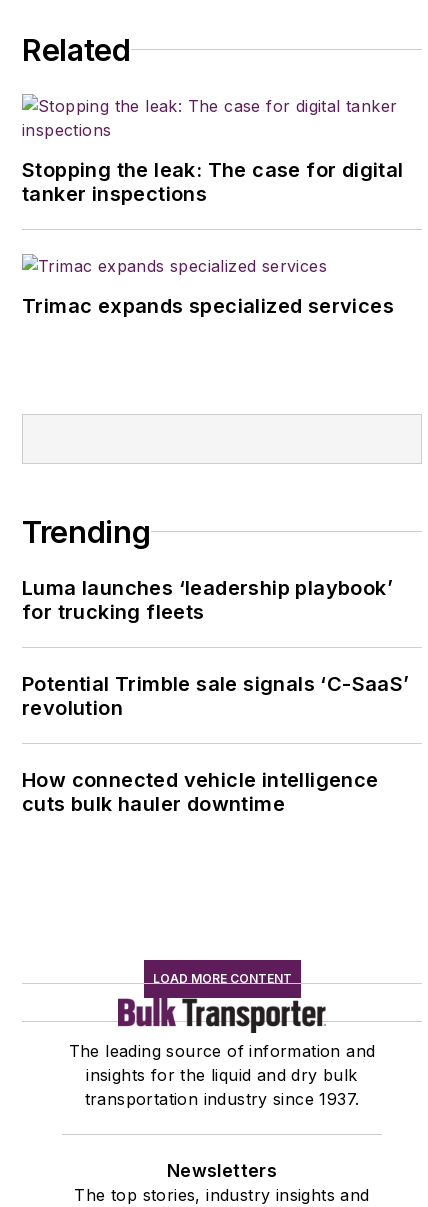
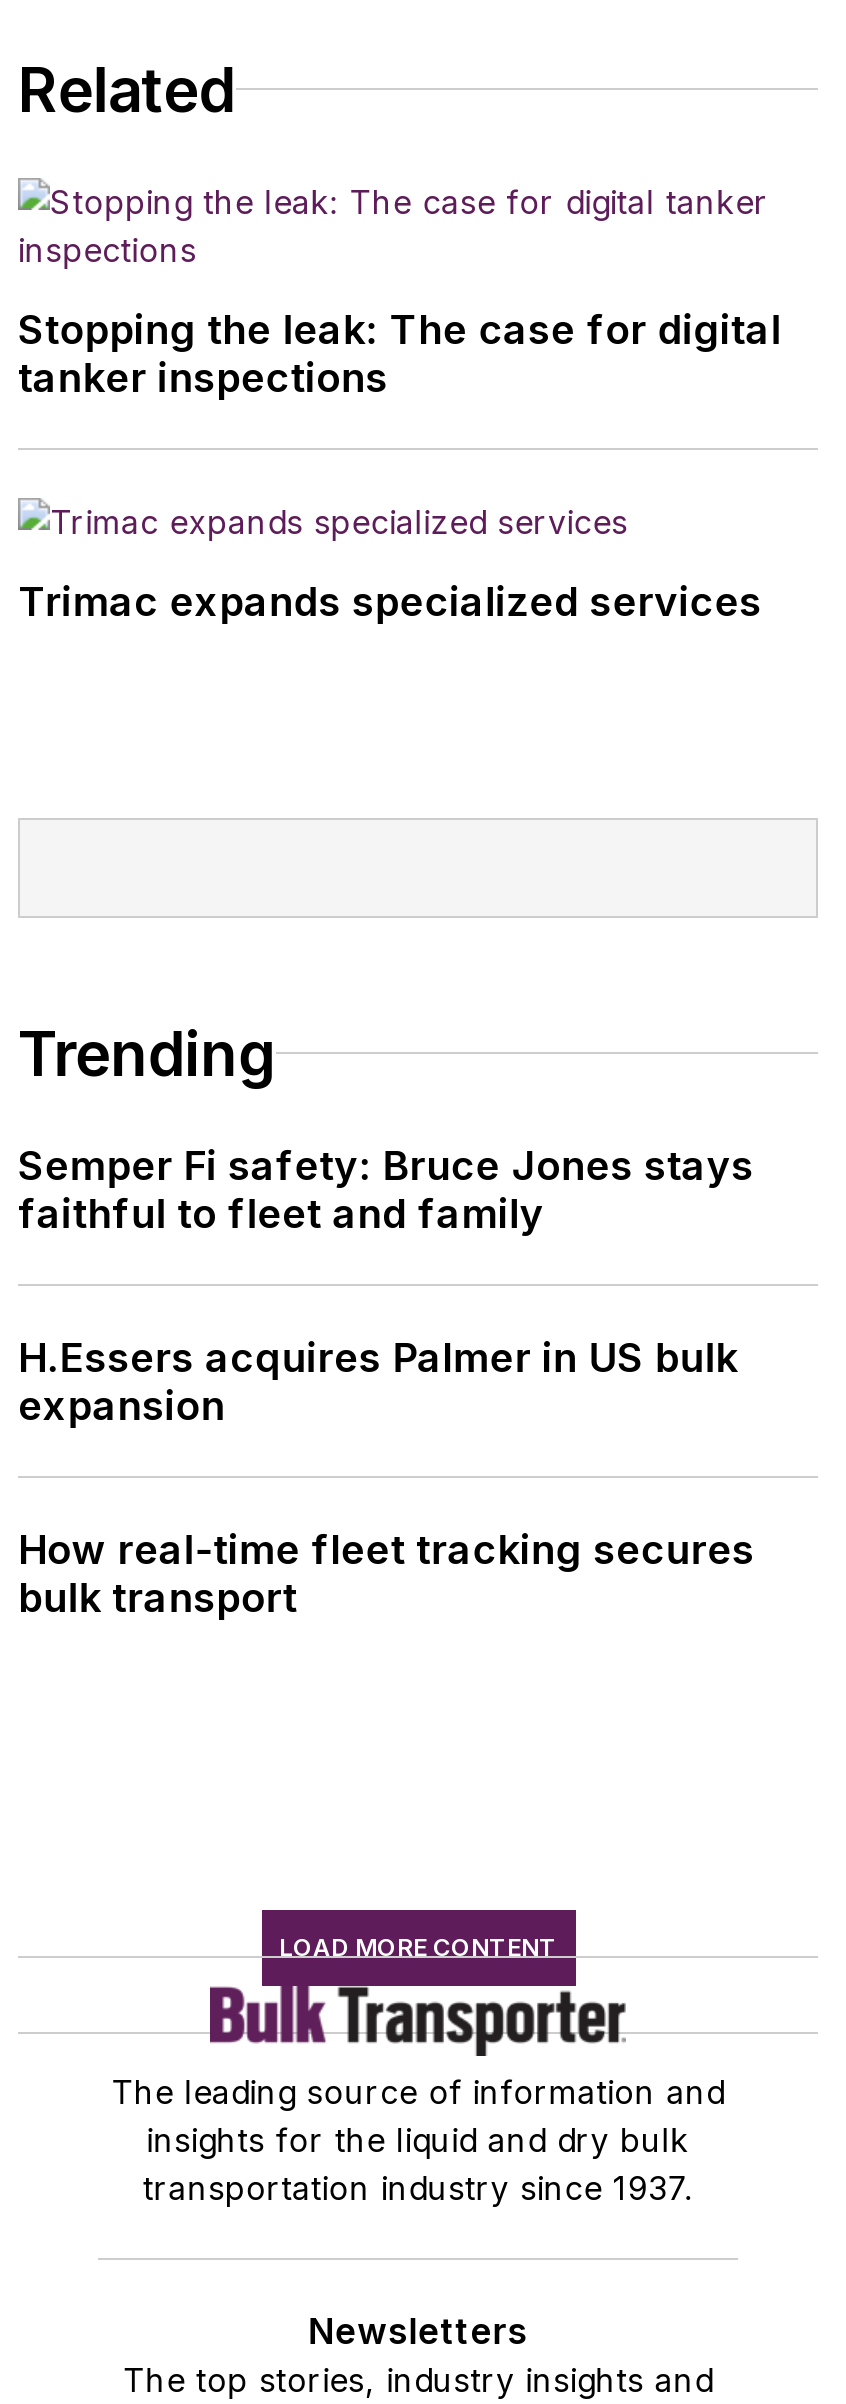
[22,576,393,624] Luma launches ‘leadership playbook’ | for trucking fleets -> [18,1141,754,1237] Semper Fi safety: Bruce Jones stays | faithful to fleet and family
[22,672,410,720] Potential Trimble sale signals ‘C-SaaS’ | revolution -> [18,1333,738,1429] H.Essers acquires Palmer in US bulk | expansion
[22,768,379,816] How connected vehicle intelligence | cuts bulk hauler downtime -> [18,1525,755,1621] How real-time fleet tracking secures | bulk transport

